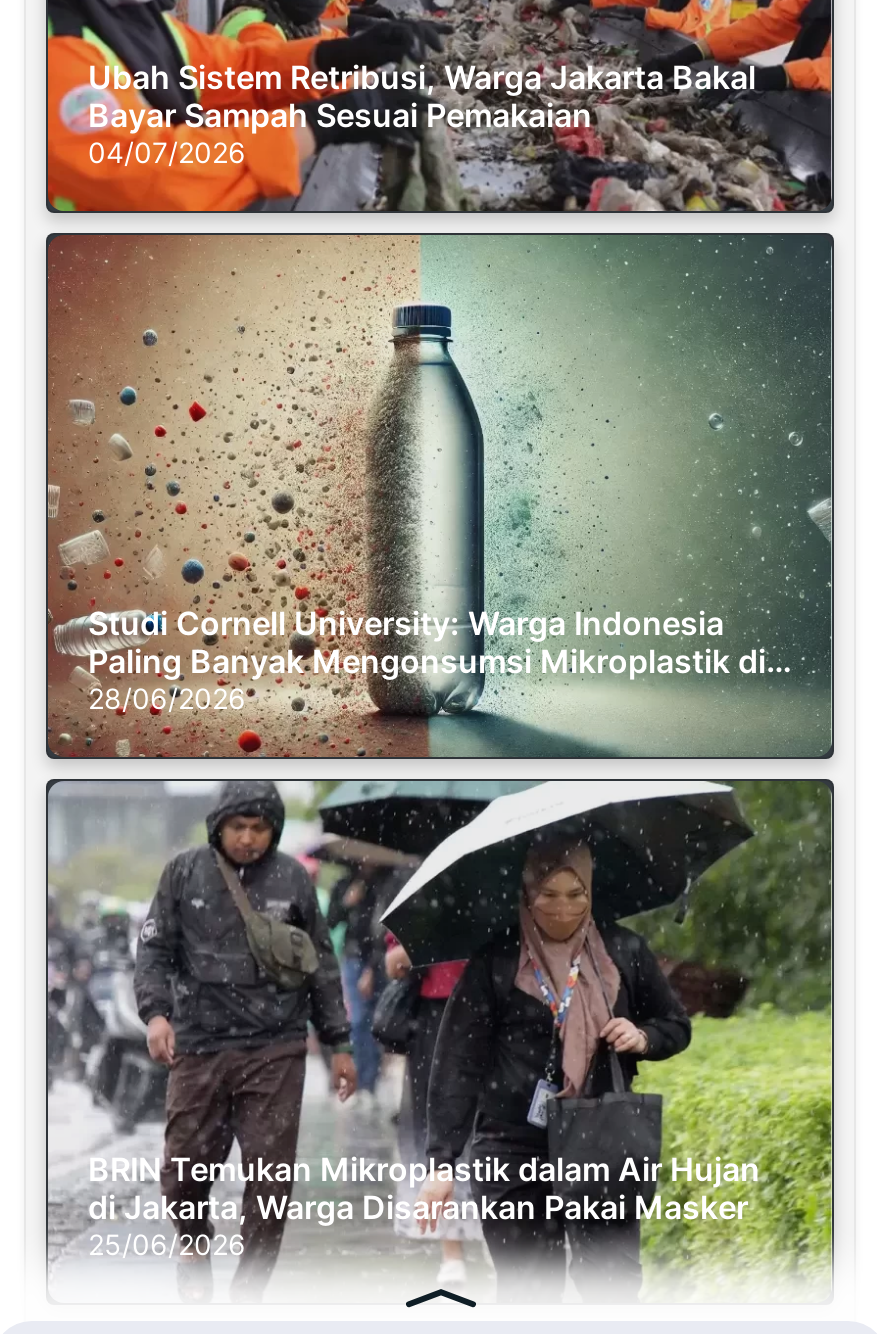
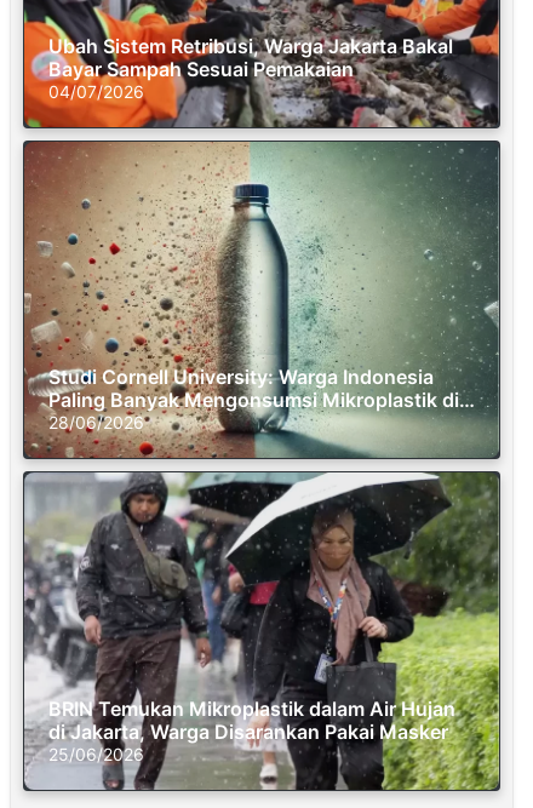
[44,1240,836,1314] [image] -> [21,751,503,797] [image]

